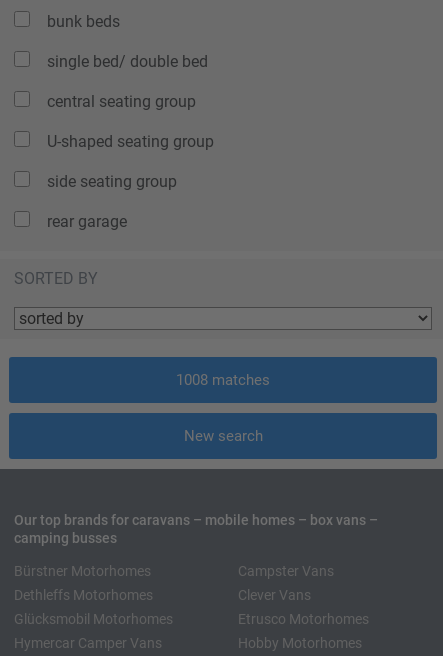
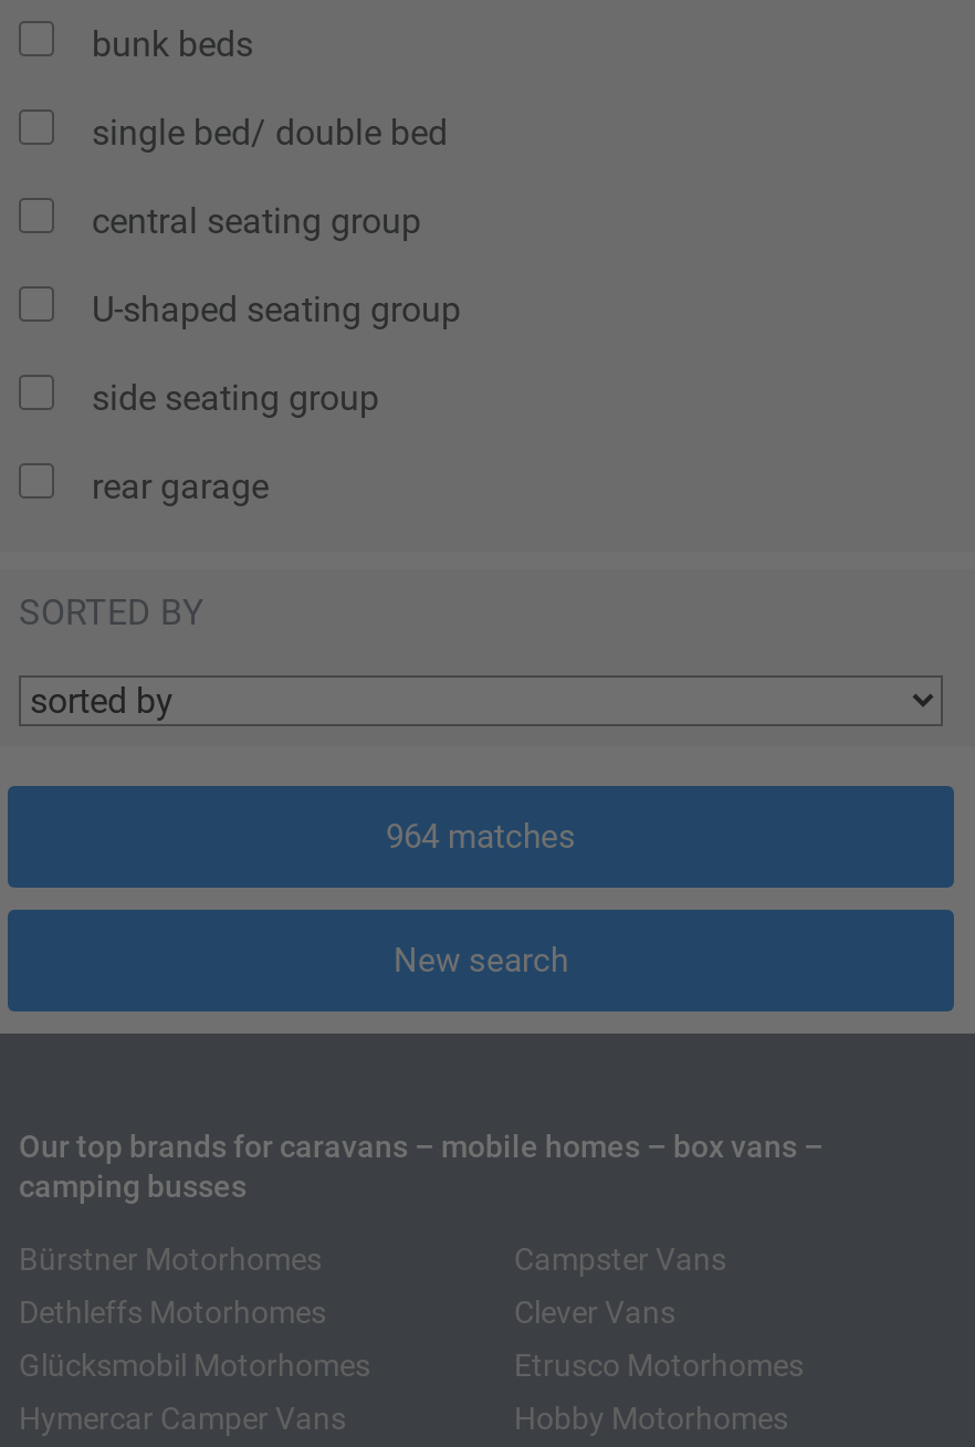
[176,371,270,389] 1008 matches -> [386,817,576,857] 964 matches

